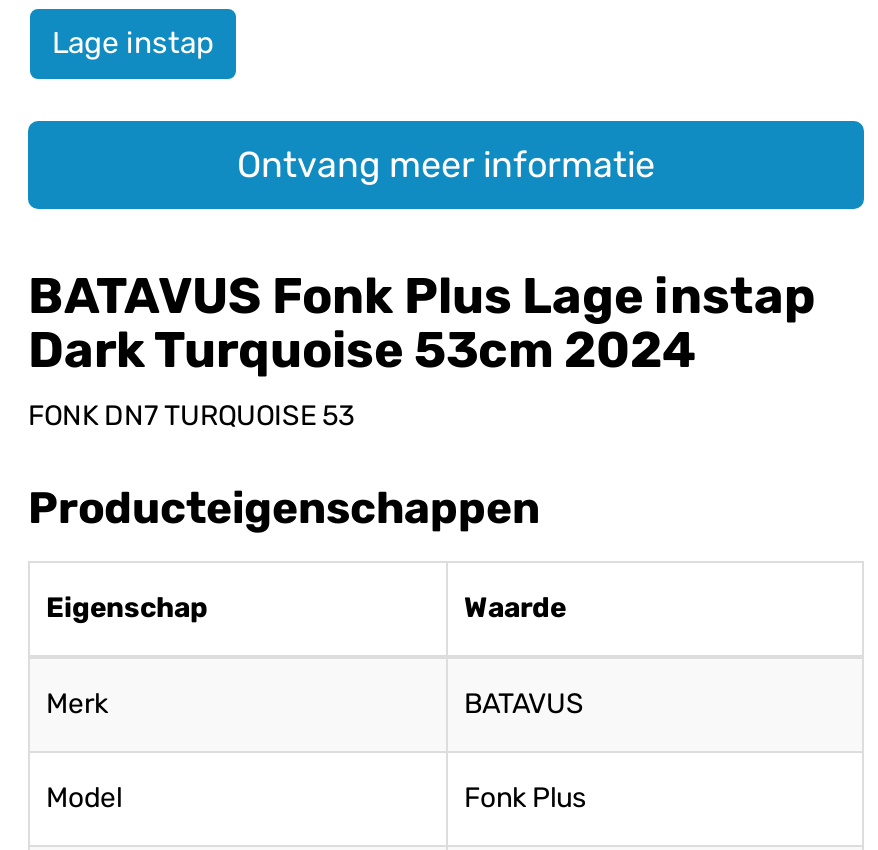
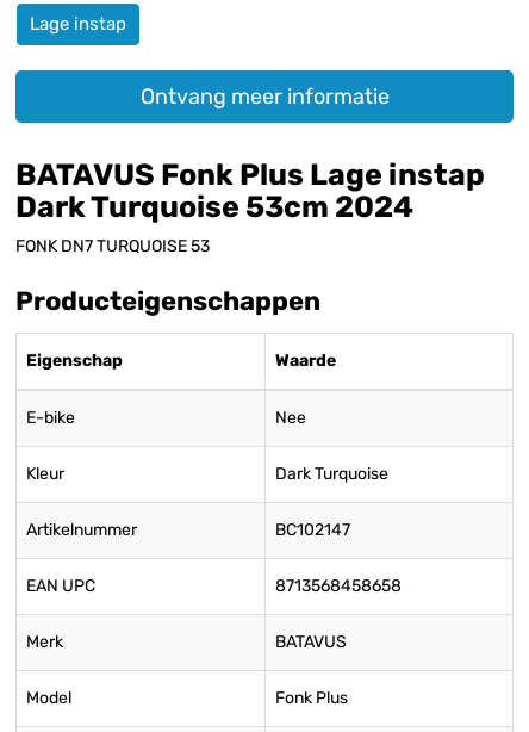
none -> [26,407,402,596] E-bike | Nee | Kleur | Dark Turquoise | Artikelnummer | BC102147 | EAN UPC | 8713568458658

